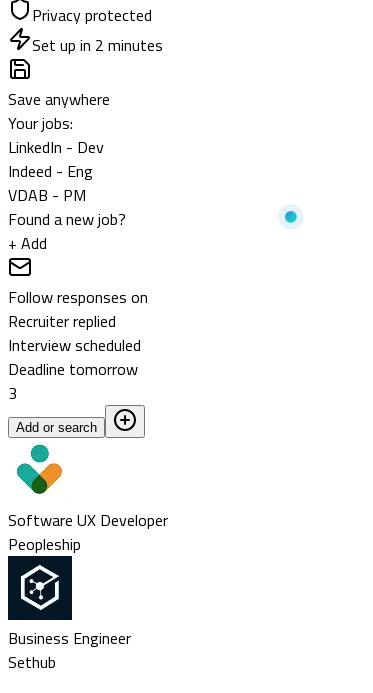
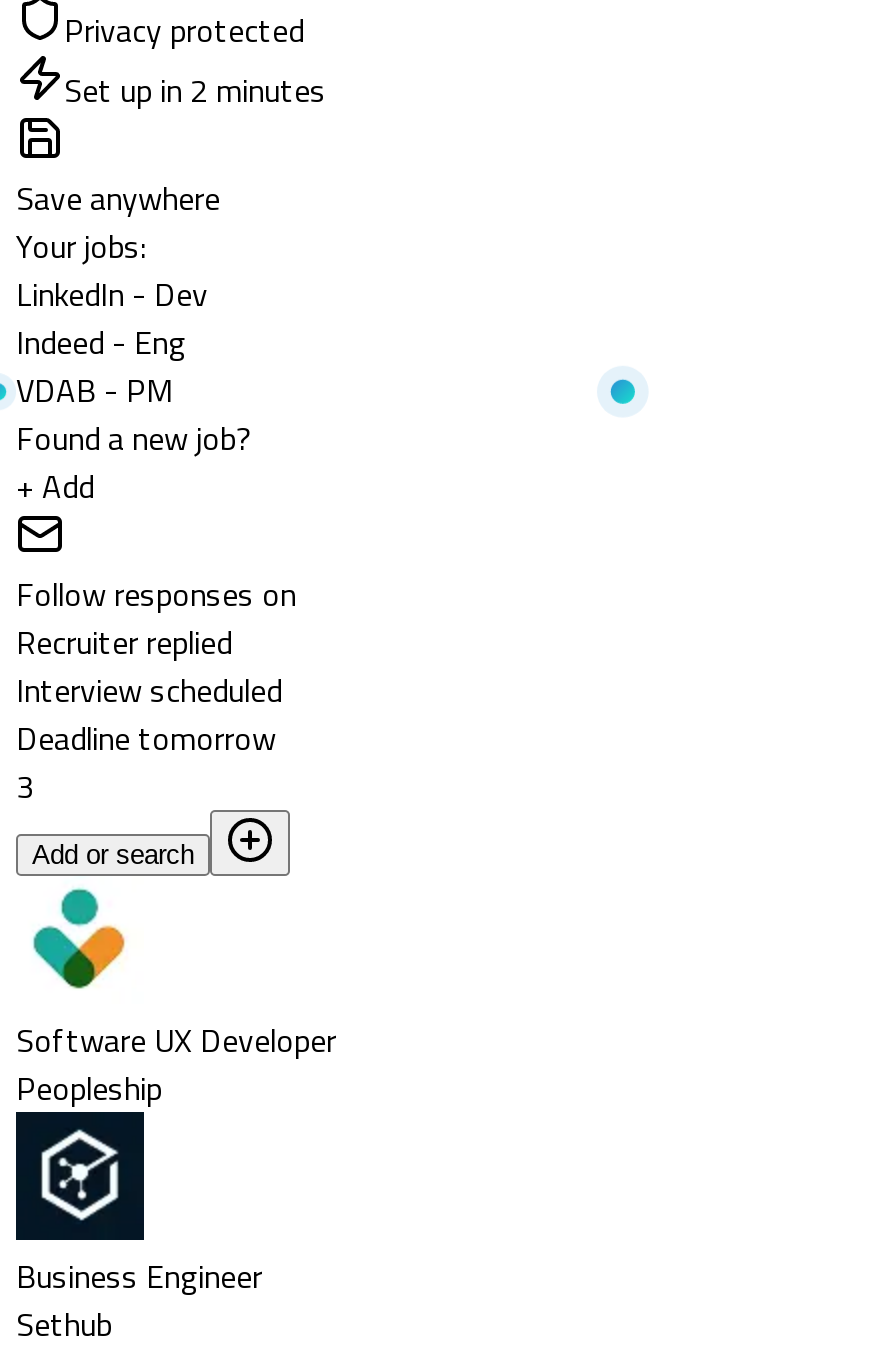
[283,188,319,225] [image] -> [568,374,640,448] [image]

